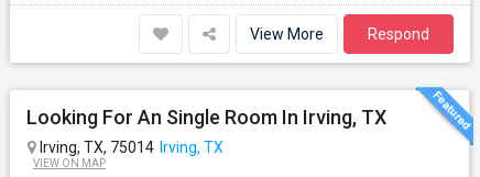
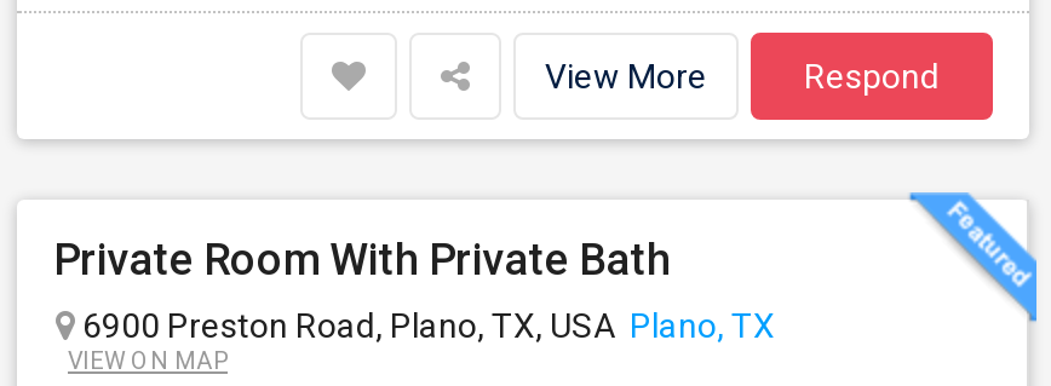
[26,106,386,156] Looking For An Single Room In Irving, TX | Irving, TX, 75014 Irving, TX -> [53,234,775,345] Private Room With Private Bath | 6900 Preston Road, Plano, TX, USA Plano, TX

